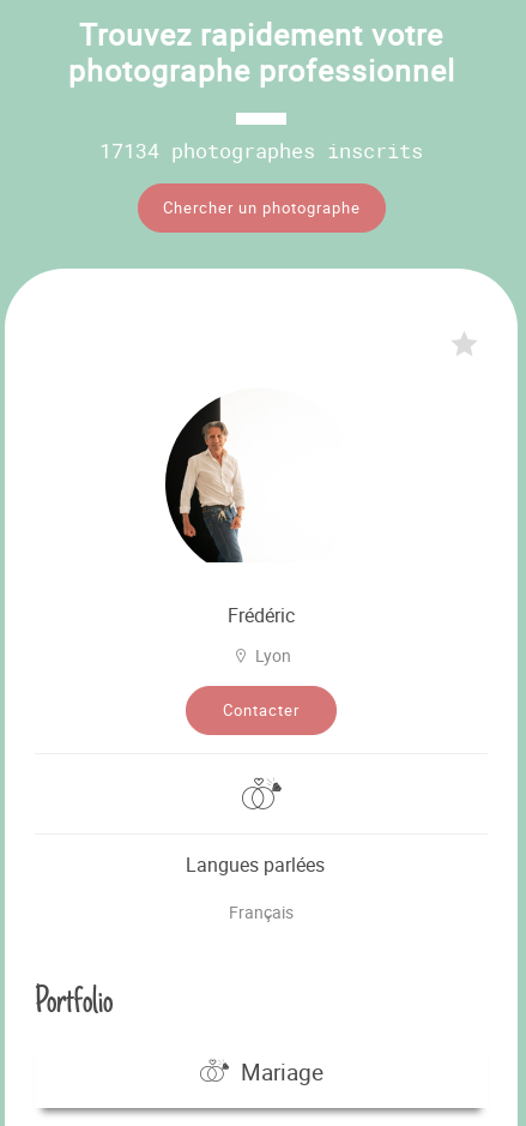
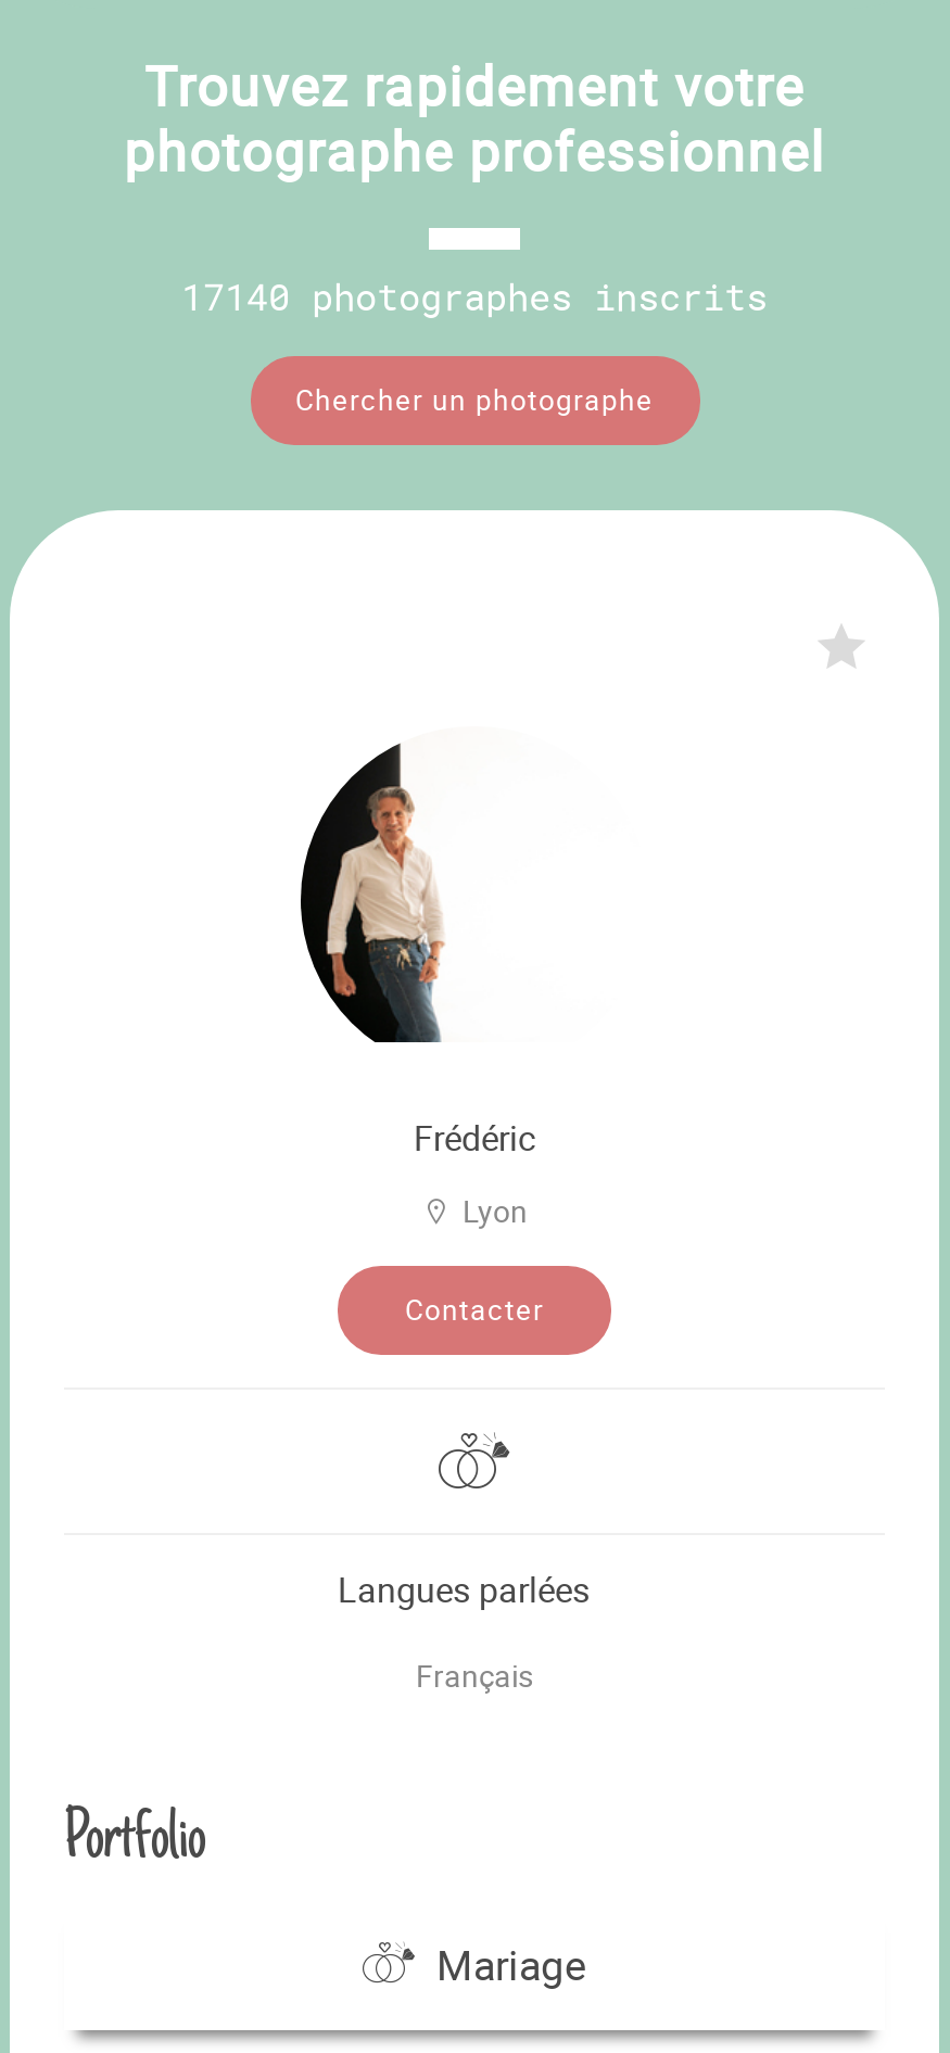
[99,137,423,164] 17134 photographes inscrits -> [181,271,768,321] 17140 photographes inscrits

